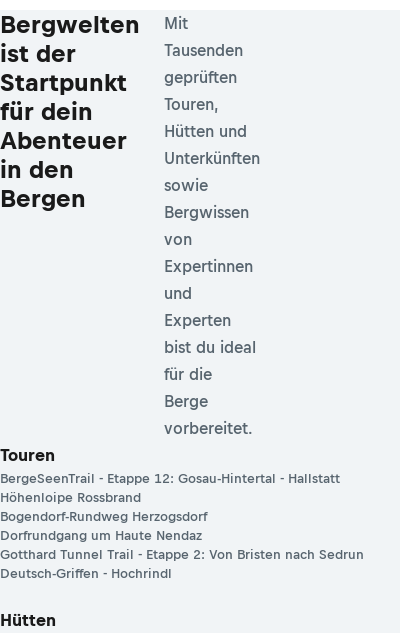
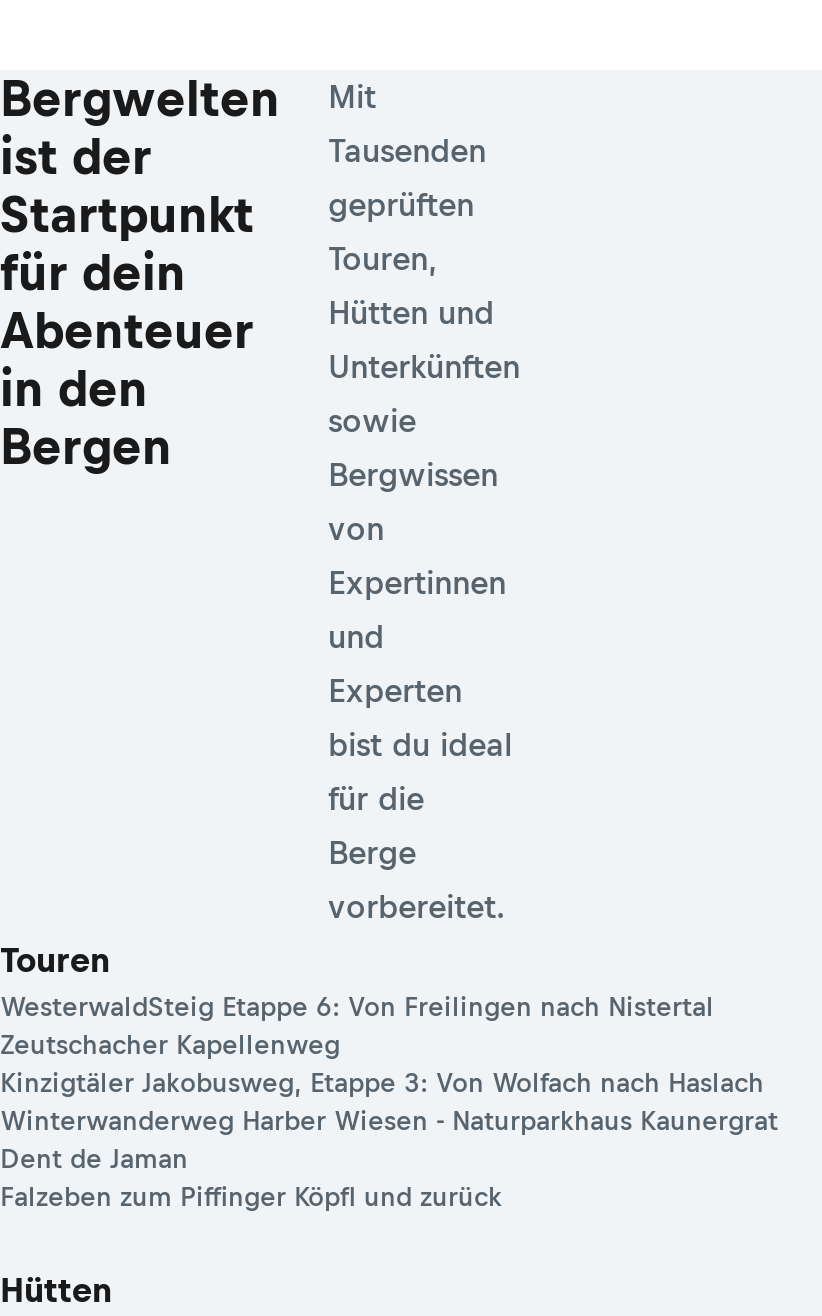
[0,471,364,581] BergeSeenTrail - Etappe 12: Gosau-Hintertal - Hallstatt | Höhenloipe Rossbrand | Bogendorf-Rundweg Herzogsdorf | Dorfrundgang um Haute Nendaz | Gotthard Tunnel Trail - Etappe 2: Von Bristen nach Sedrun | Deutsch-Griffen - Hochrindl -> [0,992,778,1212] WesterwaldSteig Etappe 6: Von Freilingen nach Nistertal | Zeutschacher Kapellenweg | Kinzigtäler Jakobusweg, Etappe 3: Von Wolfach nach Haslach | Winterwanderweg Harber Wiesen - Naturparkhaus Kaunergrat | Dent de Jaman | Falzeben zum Piffinger Köpfl und zurück

